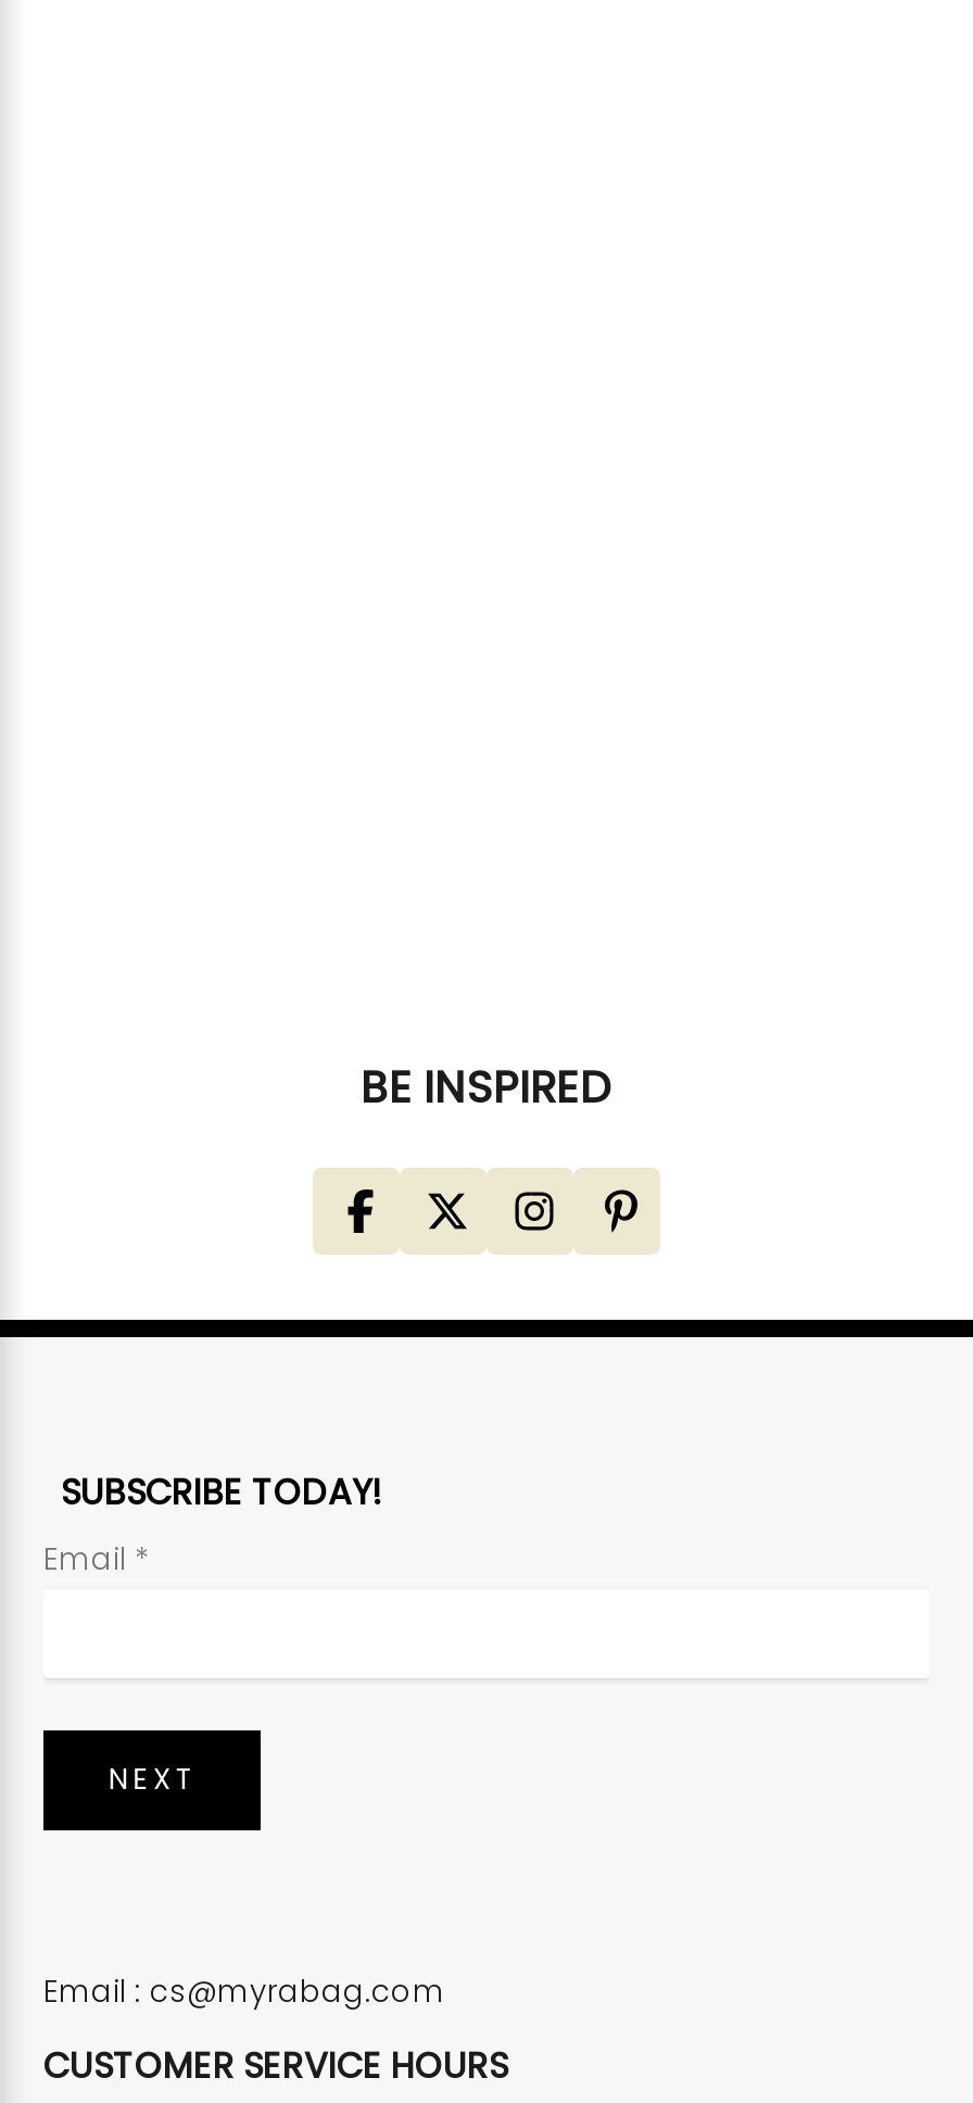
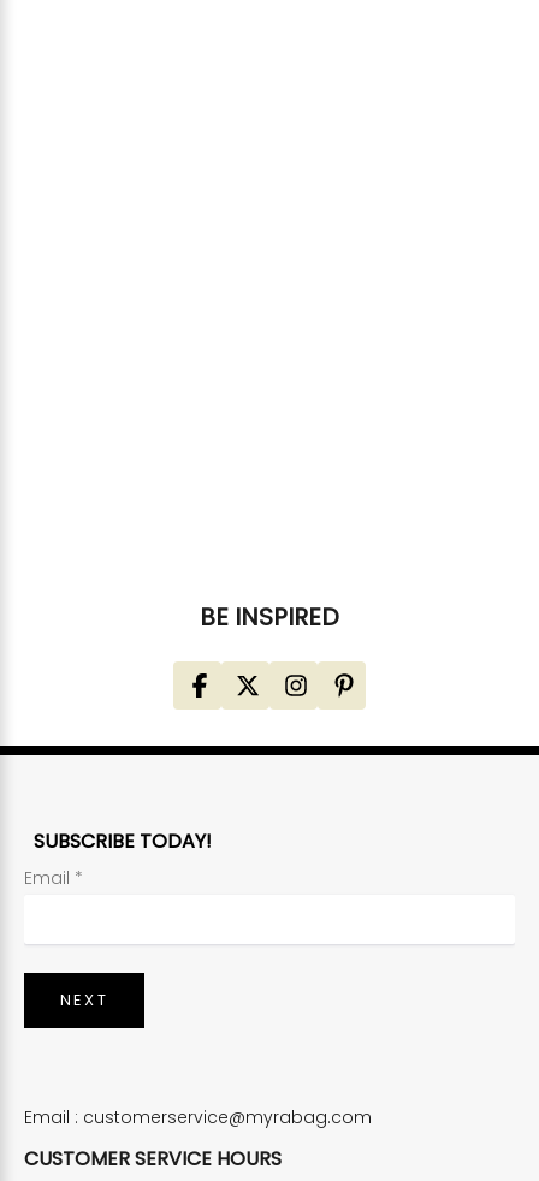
[43,1970,445,2013] Email : cs@myrabag.com -> [24,1105,372,1129] Email : customerservice@myrabag.com

